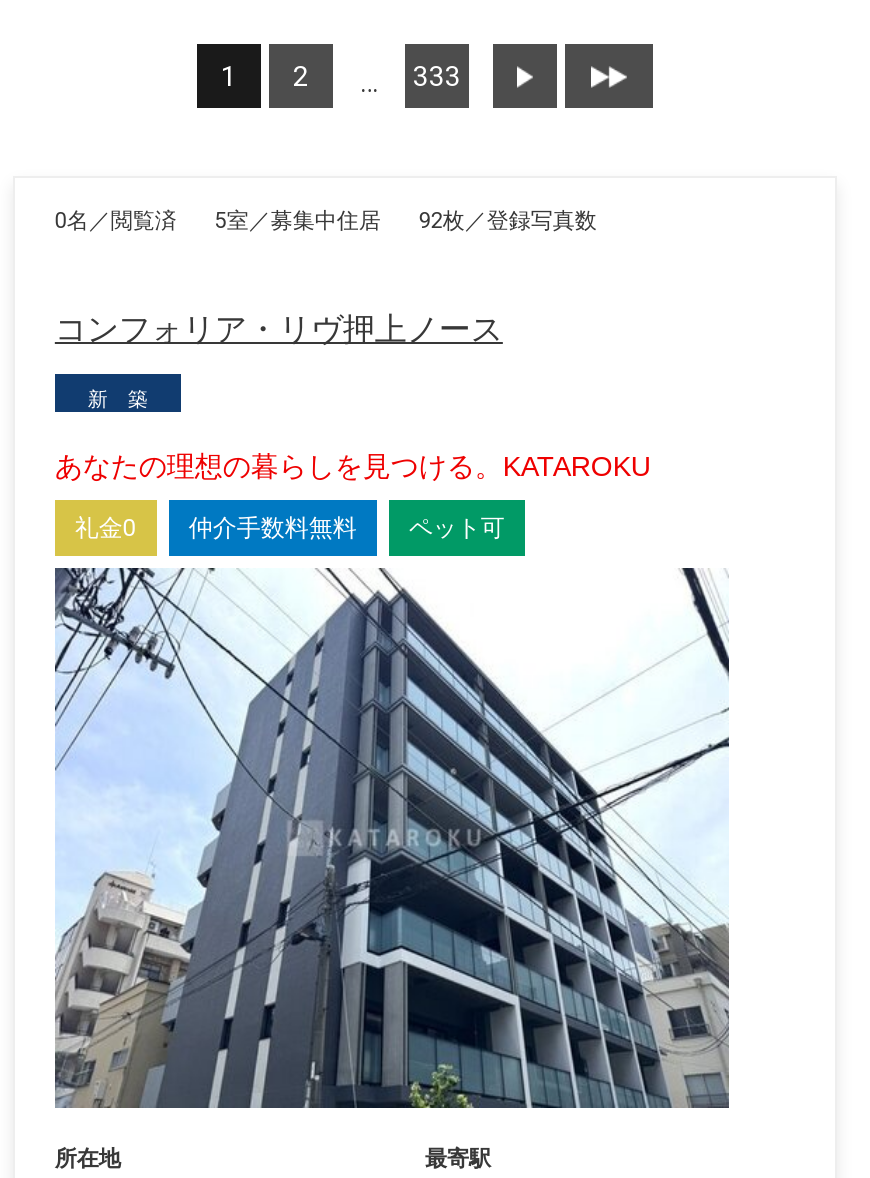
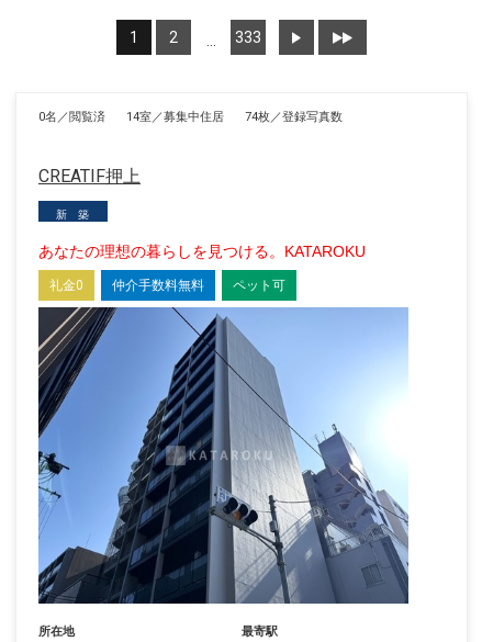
[215,208,597,234] 5室／募集中住居 | 92枚／登録写真数 -> [126,110,342,124] 14室／募集中住居 | 74枚／登録写真数
[55,310,503,348] コンフォリア・リヴ押上ノース -> [38,166,140,187] CREATIF押上
[53,566,731,1110] [image] -> [37,306,408,604] [image]

